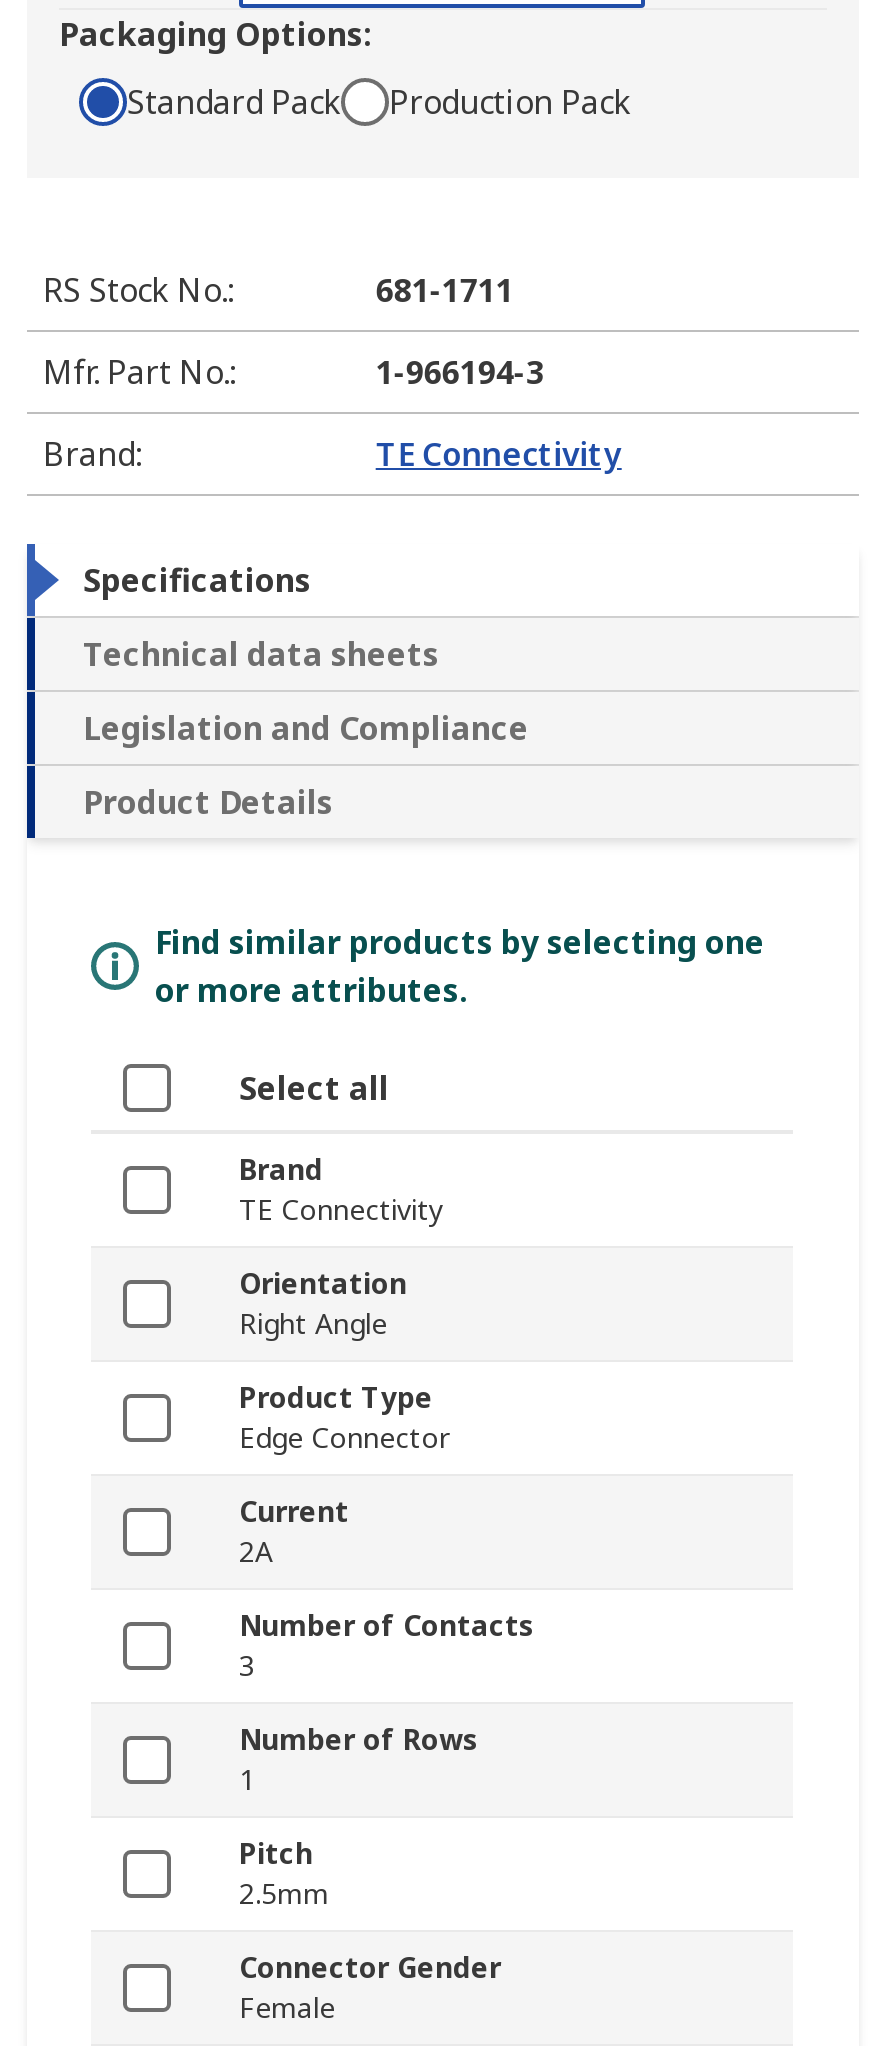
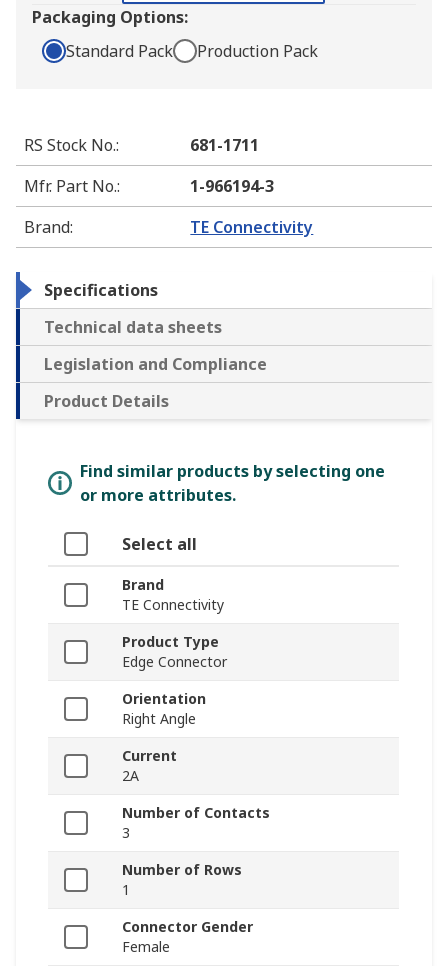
moved [239,1265,407,1343] -> [122,689,206,728]: Orientation | Right Angle
[239,1835,329,1913] Pitch | 2.5mm -> none

